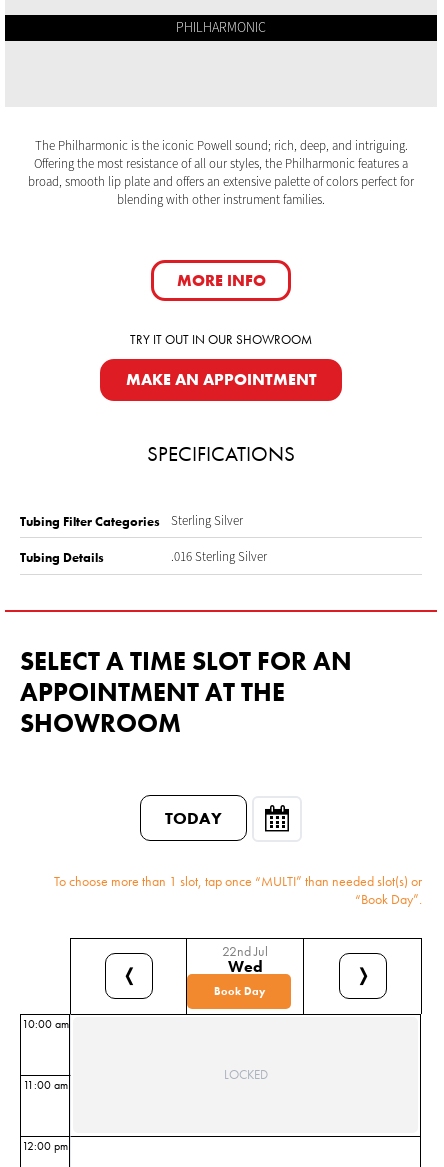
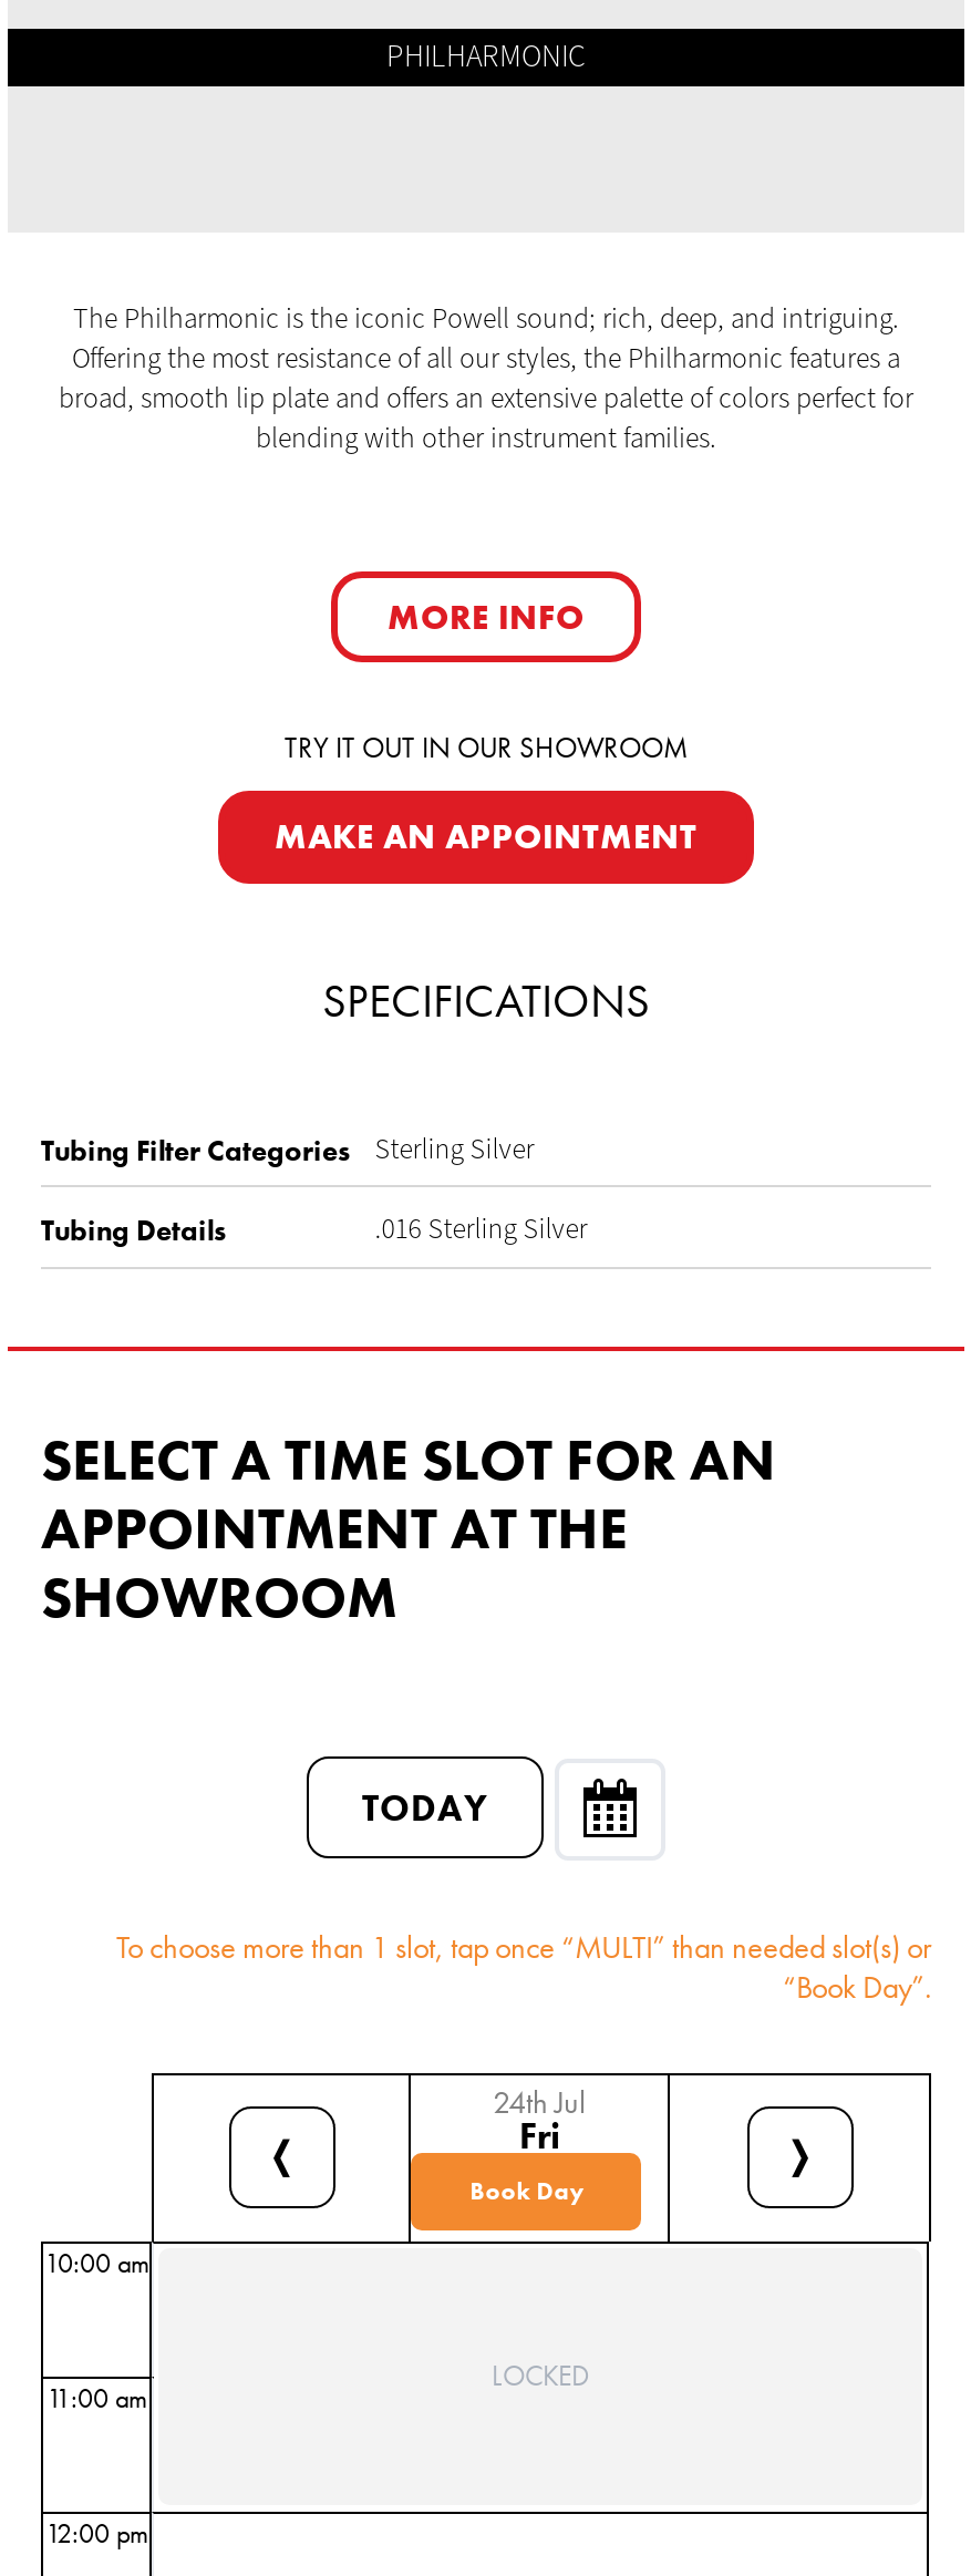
[222,942,268,977] 22nd Jul | Wed -> [493,2081,586,2159] 24th Jul | Fri

